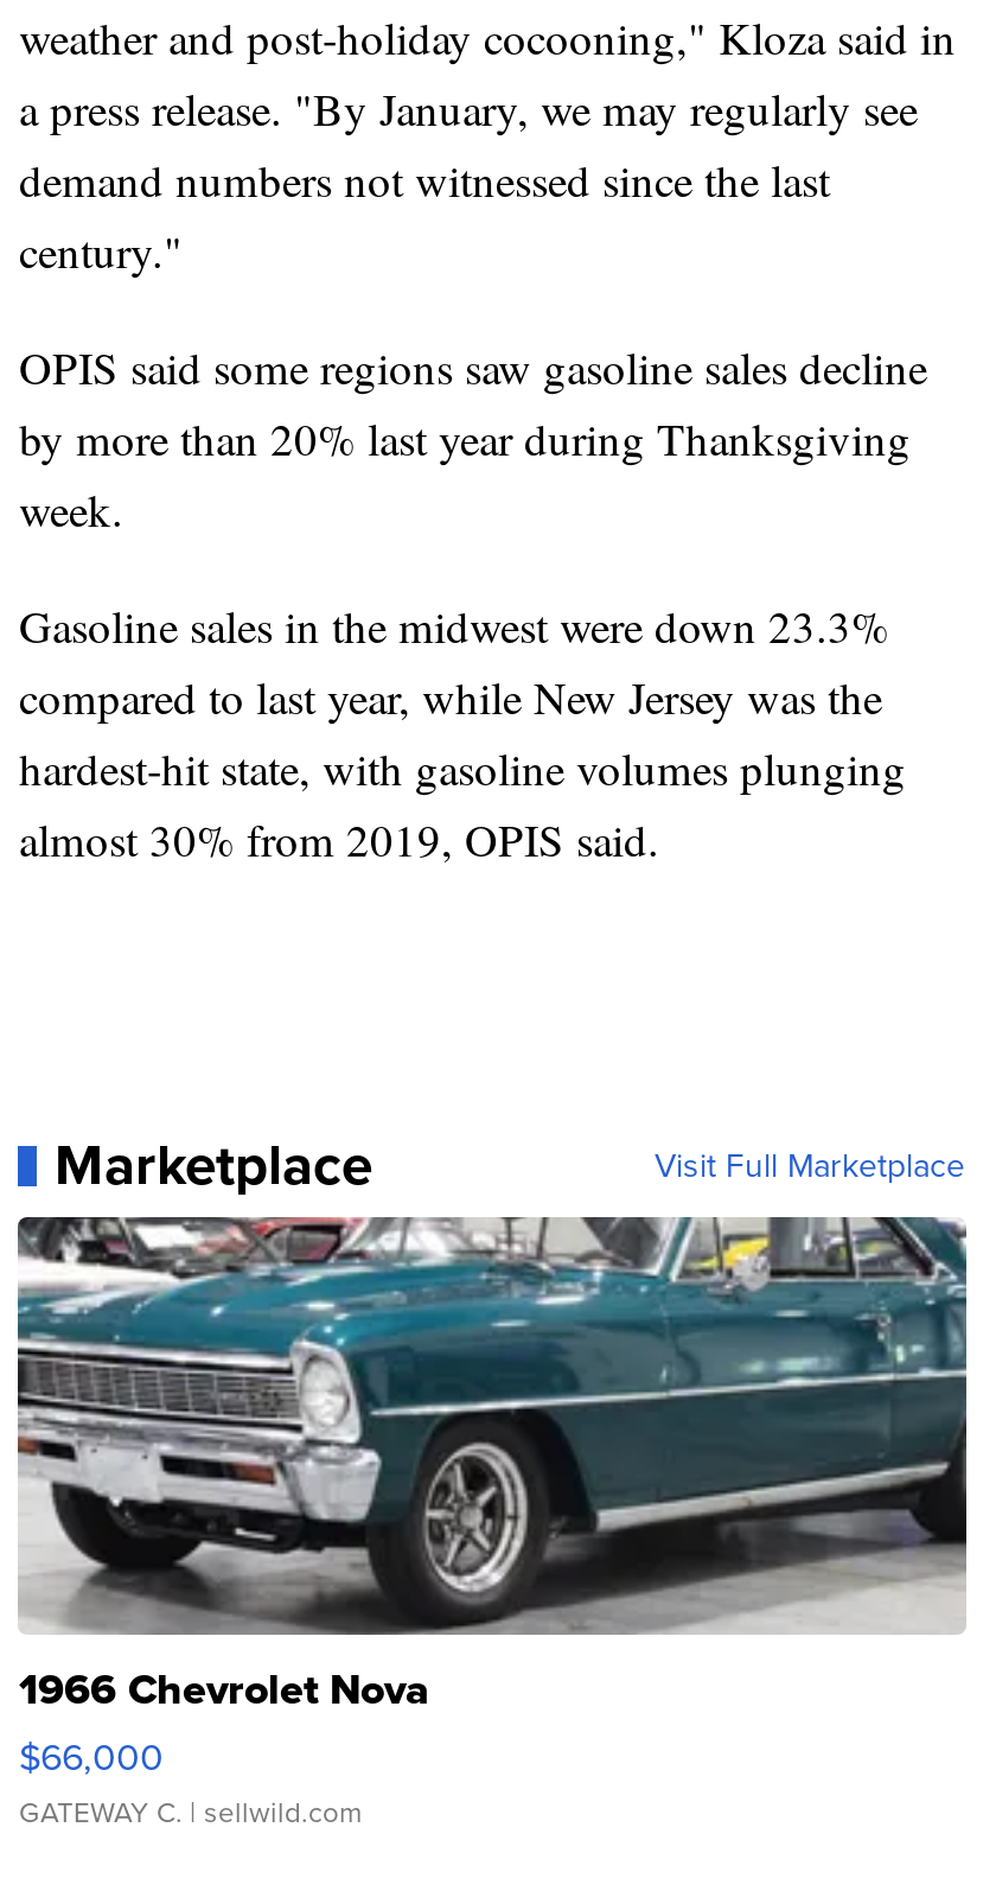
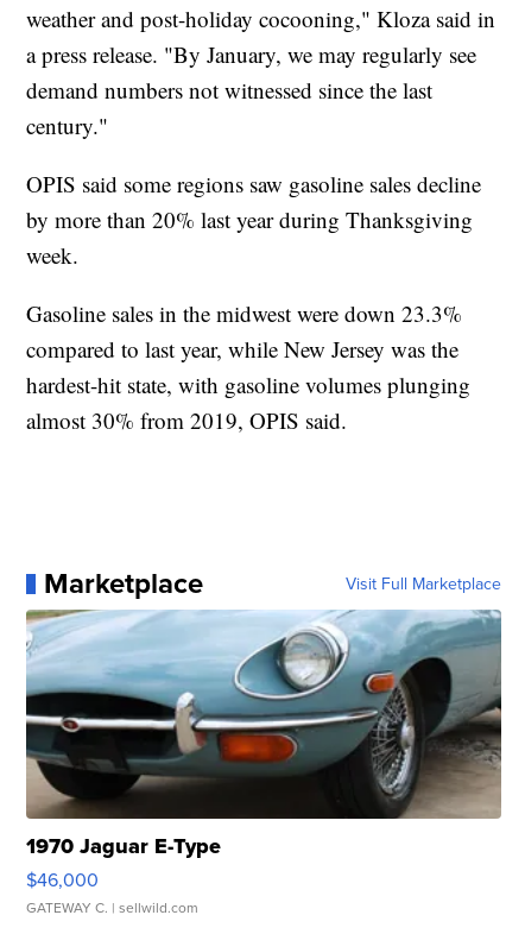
[15,1215,966,1783] [image] | 1966 Chevrolet Nova | $66,000 -> [25,610,501,893] [image] | 1970 Jaguar E-Type | $46,000

